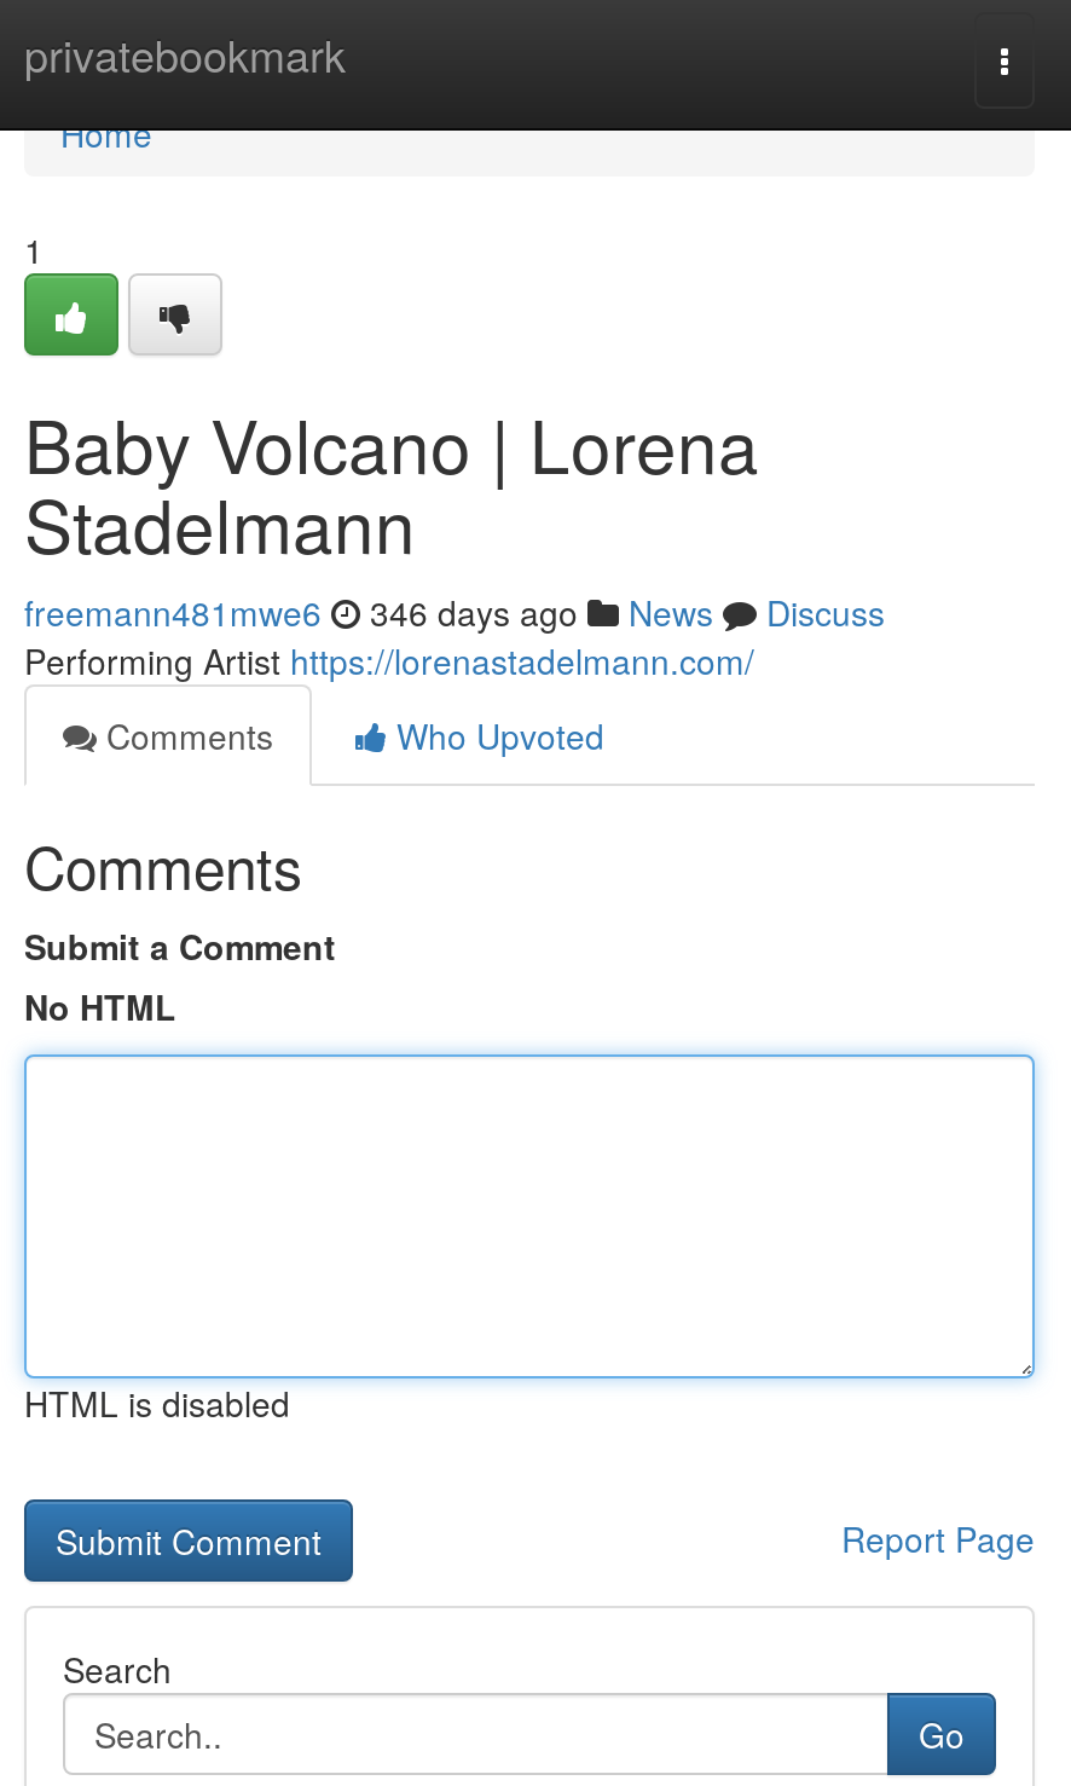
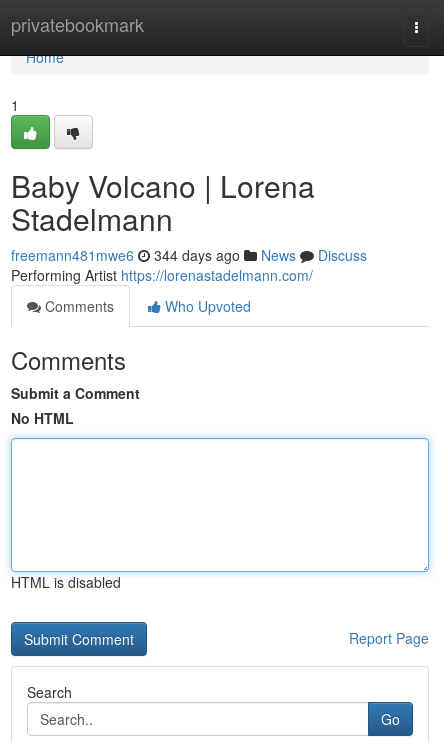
[24,588,885,636] freemann481mwe6 346 days ago News Discuss -> [11,245,367,265] freemann481mwe6 344 days ago News Discuss

